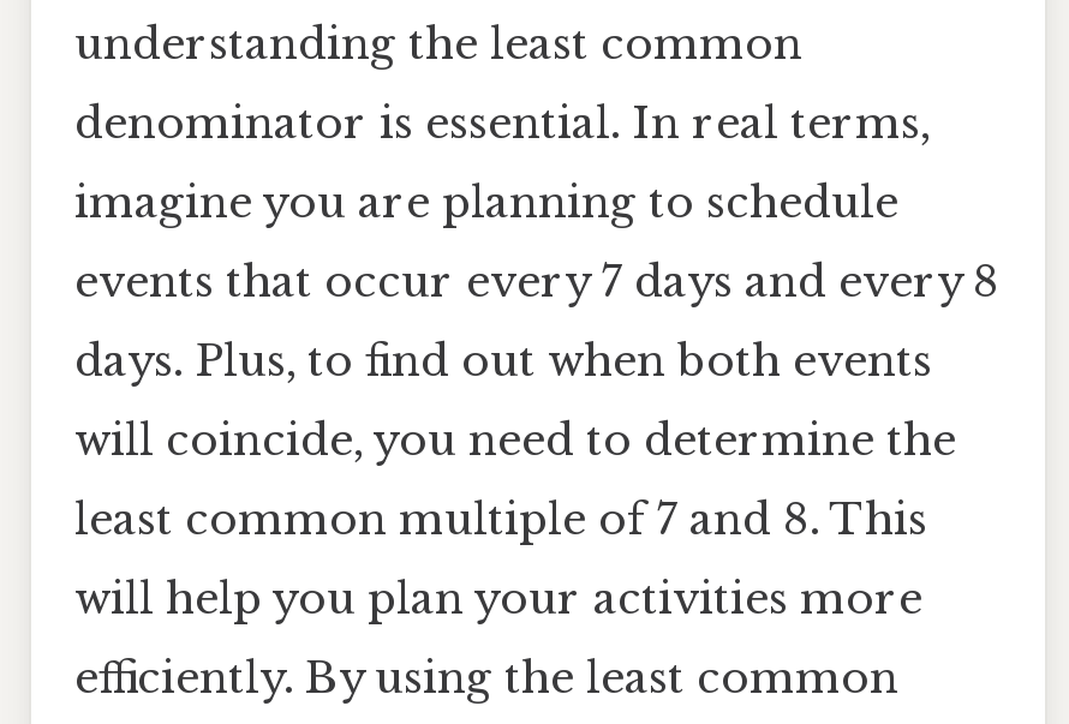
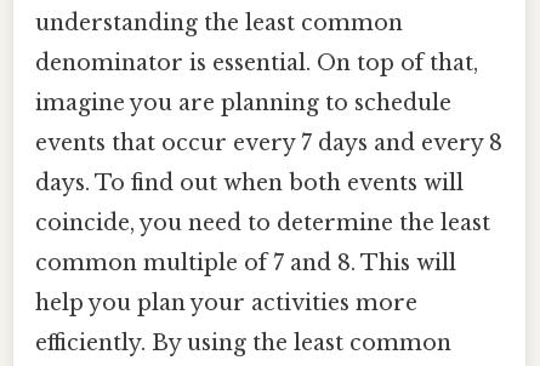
[74,98,930,151] denominator is essential. In real terms, -> [35,50,478,77] denominator is essential. On top of that,
[74,336,932,389] days. Plus, to find out when both events -> [35,170,464,197] days. To find out when both events will
[74,415,956,468] will coincide, you need to determine the -> [35,210,490,237] coincide, you need to determine the least
[74,494,927,547] least common multiple of 7 and 8. This -> [35,250,456,277] common multiple of 7 and 8. This will
[74,573,922,626] will help you plan your activities more -> [35,290,417,317] help you plan your activities more

